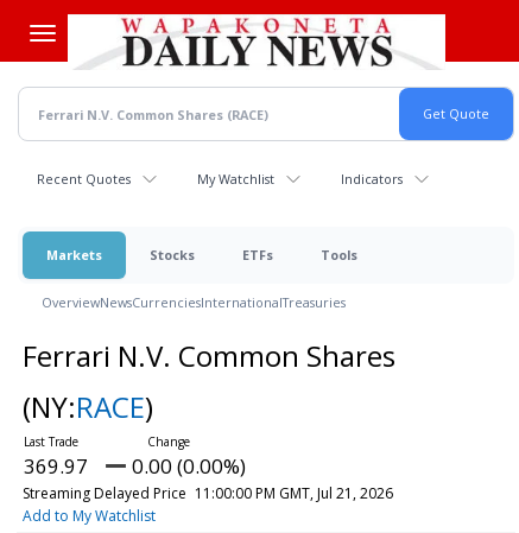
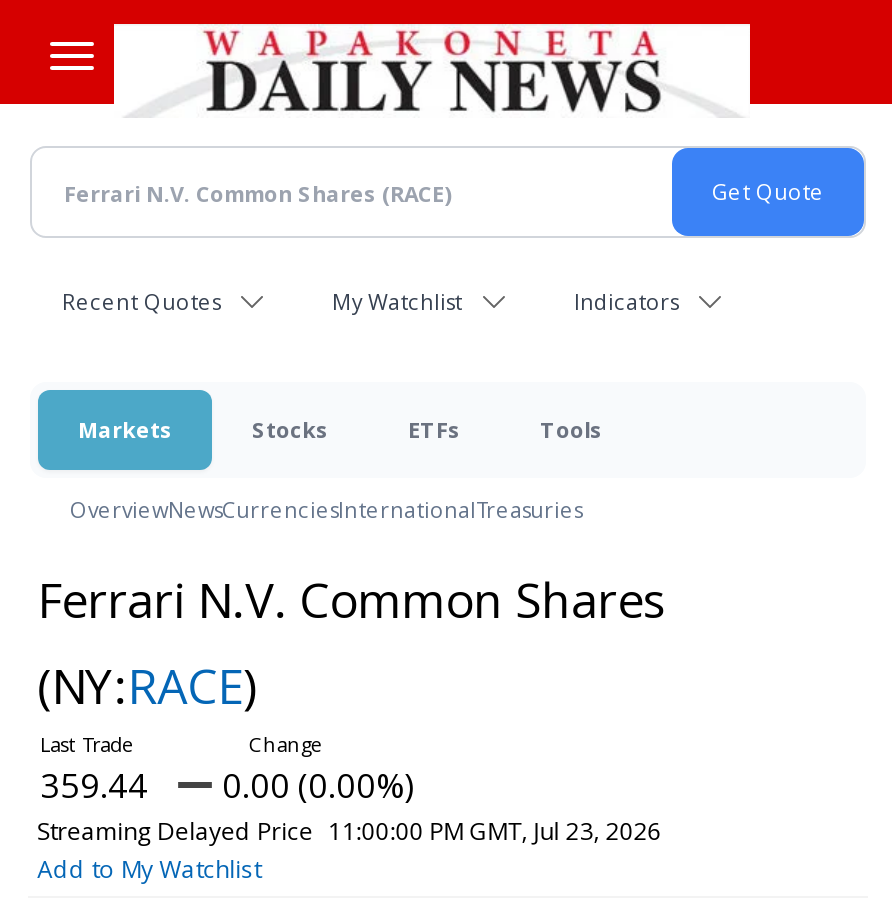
[24,452,246,480] 369.97 0.00 (0.00%) -> [40,762,414,808] 359.44 0.00 (0.00%)
[22,483,393,503] Streaming Delayed Price 11:00:00 PM GMT, Jul 21, 2026 -> [37,814,662,848] Streaming Delayed Price 11:00:00 PM GMT, Jul 23, 2026

